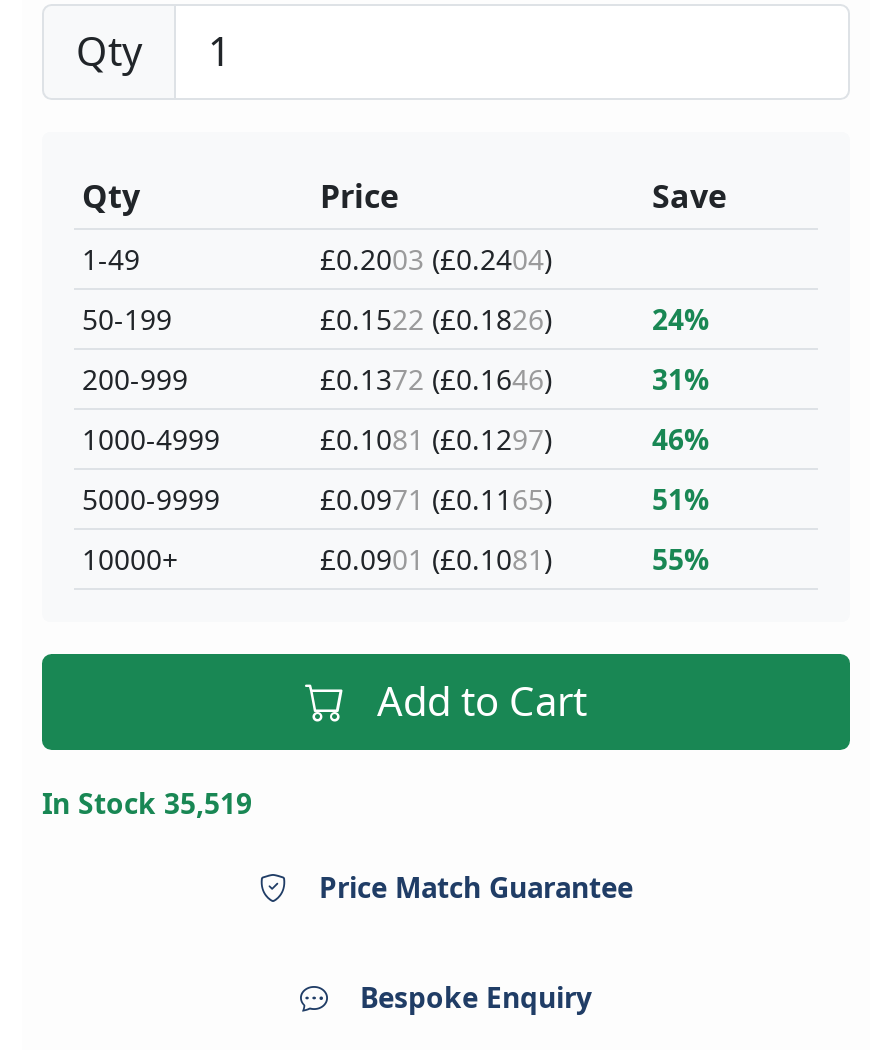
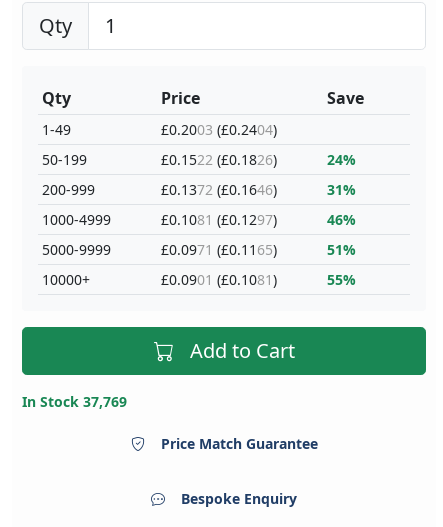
[42,784,252,822] In Stock 35,519 -> [22,392,127,411] In Stock 37,769

